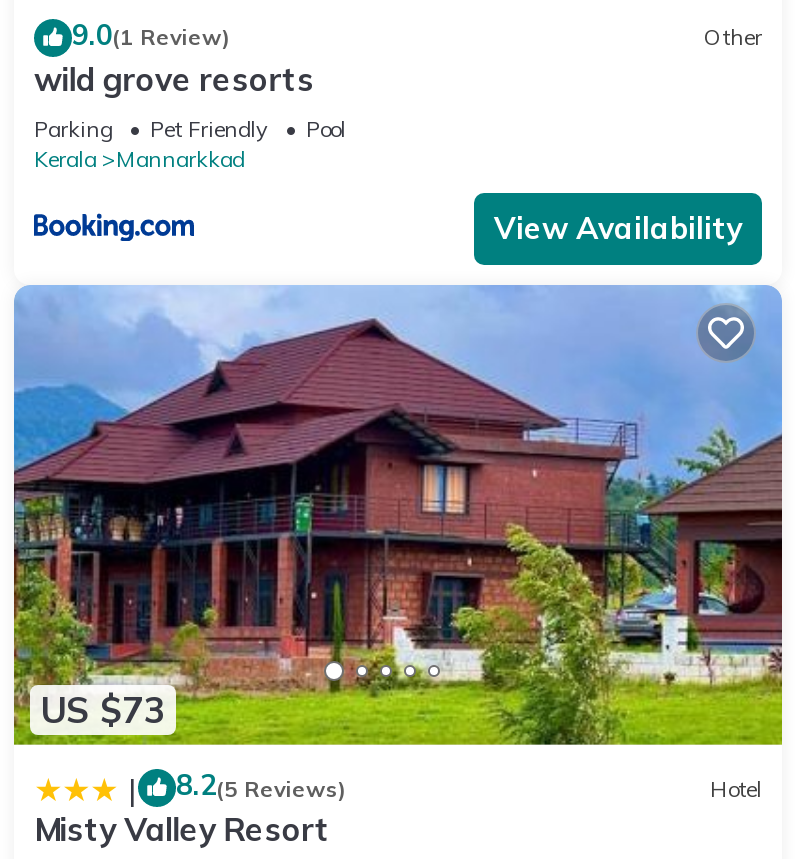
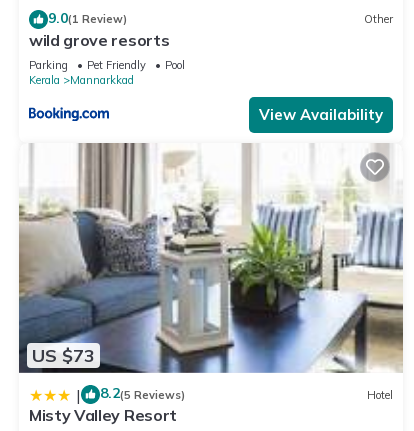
[12,283,784,747] [image] -> [18,142,403,374] [image]

